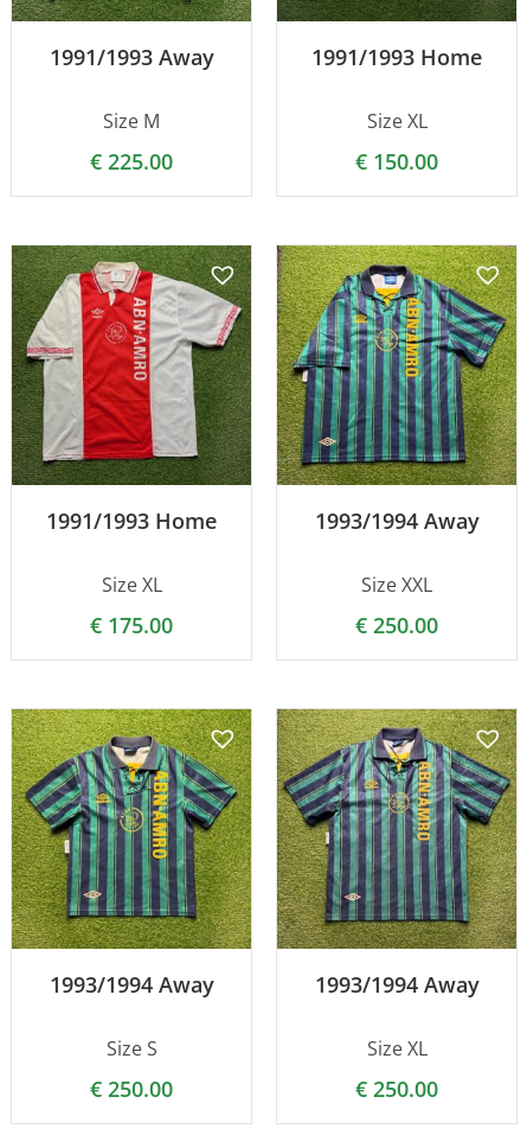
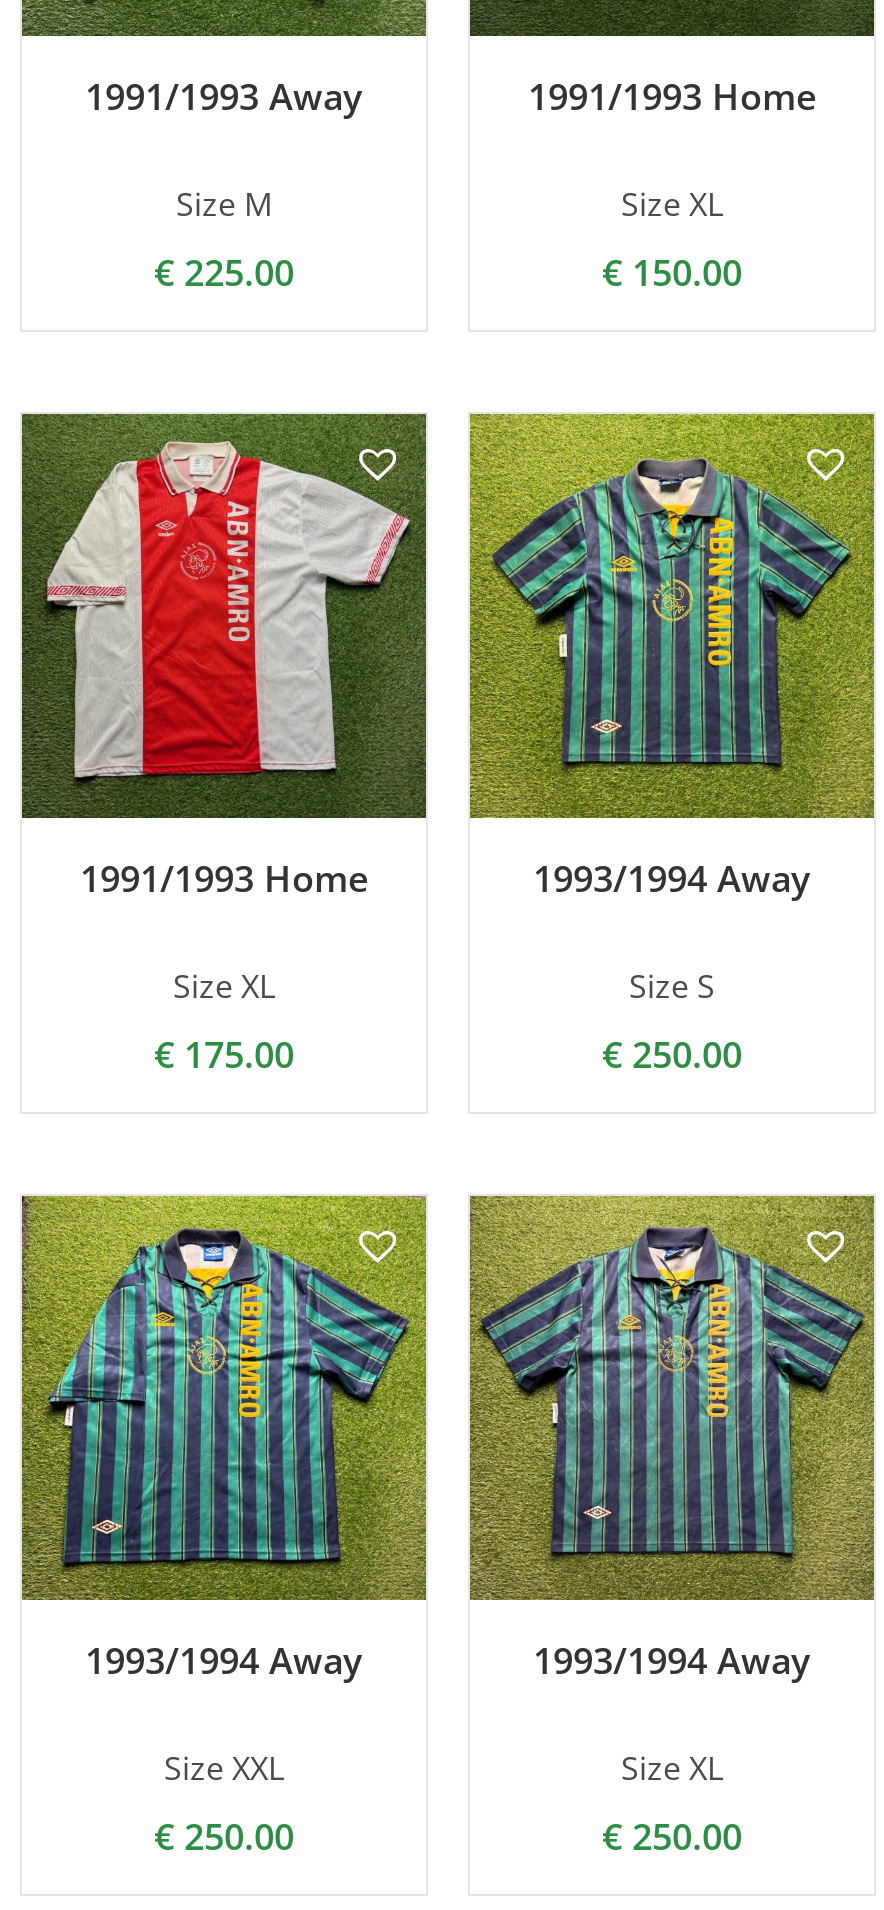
moved [276,246,514,483] -> [22,1196,422,1590]: [image]
moved [361,572,432,598] -> [164,1746,284,1790]: Size XXL
moved [12,709,239,948] -> [470,414,854,816]: [image]
moved [106,1036,157,1062] -> [629,964,715,1008]: Size S

